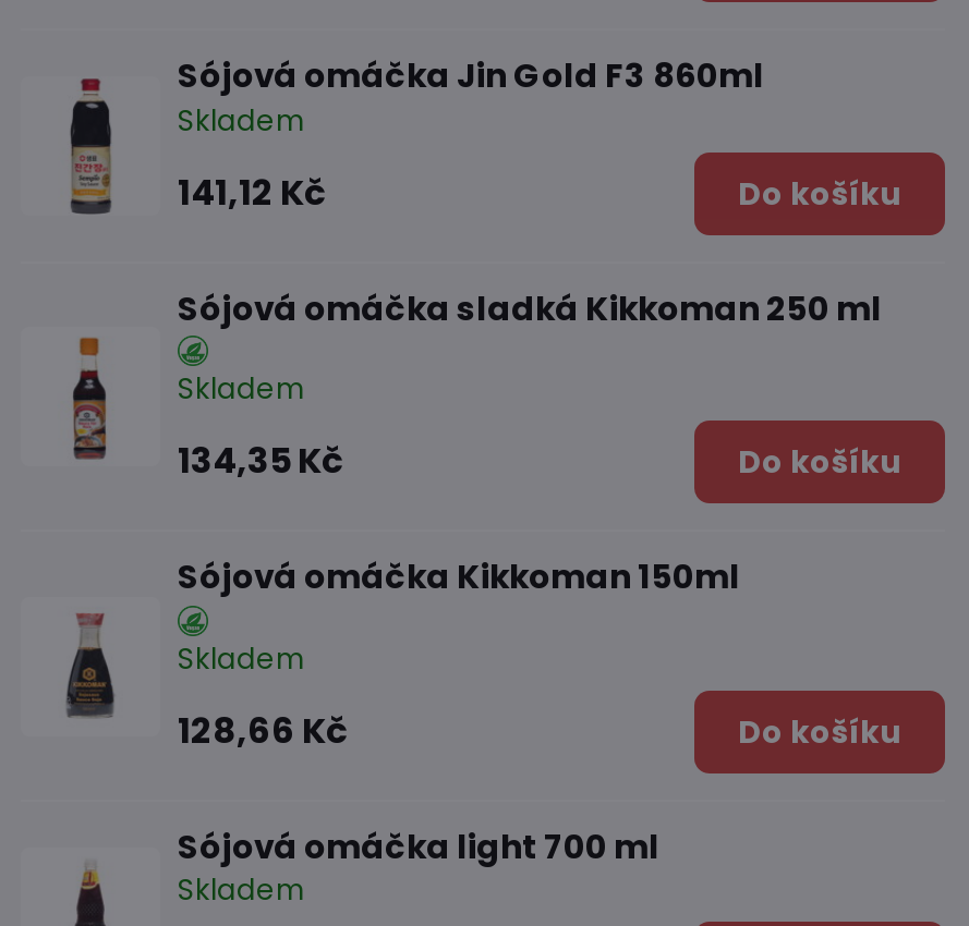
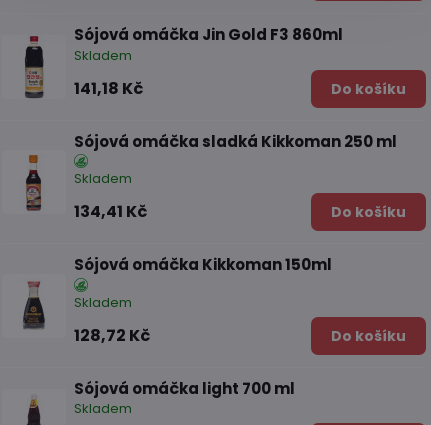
[178,167,326,217] 141,12 Kč -> [74,76,143,99] 141,18 Kč
[178,436,343,486] 134,35 Kč -> [74,200,147,223] 134,41 Kč
[178,706,348,756] 128,66 Kč -> [74,324,150,347] 128,72 Kč

